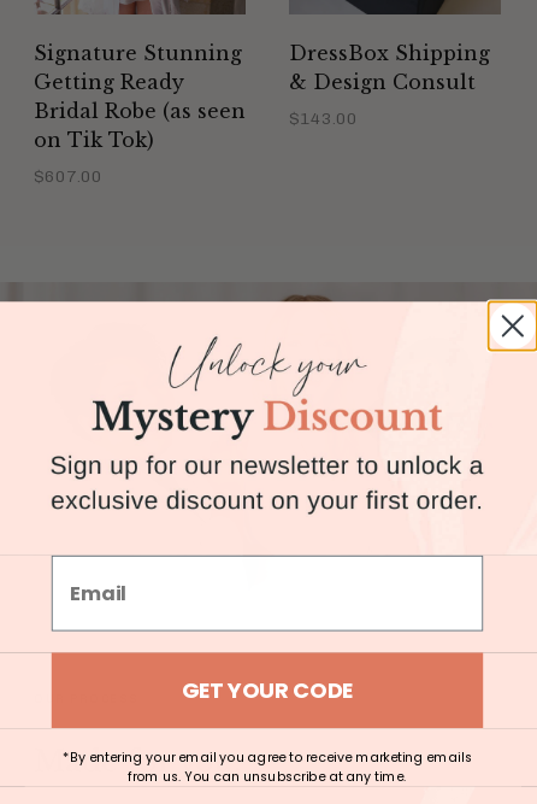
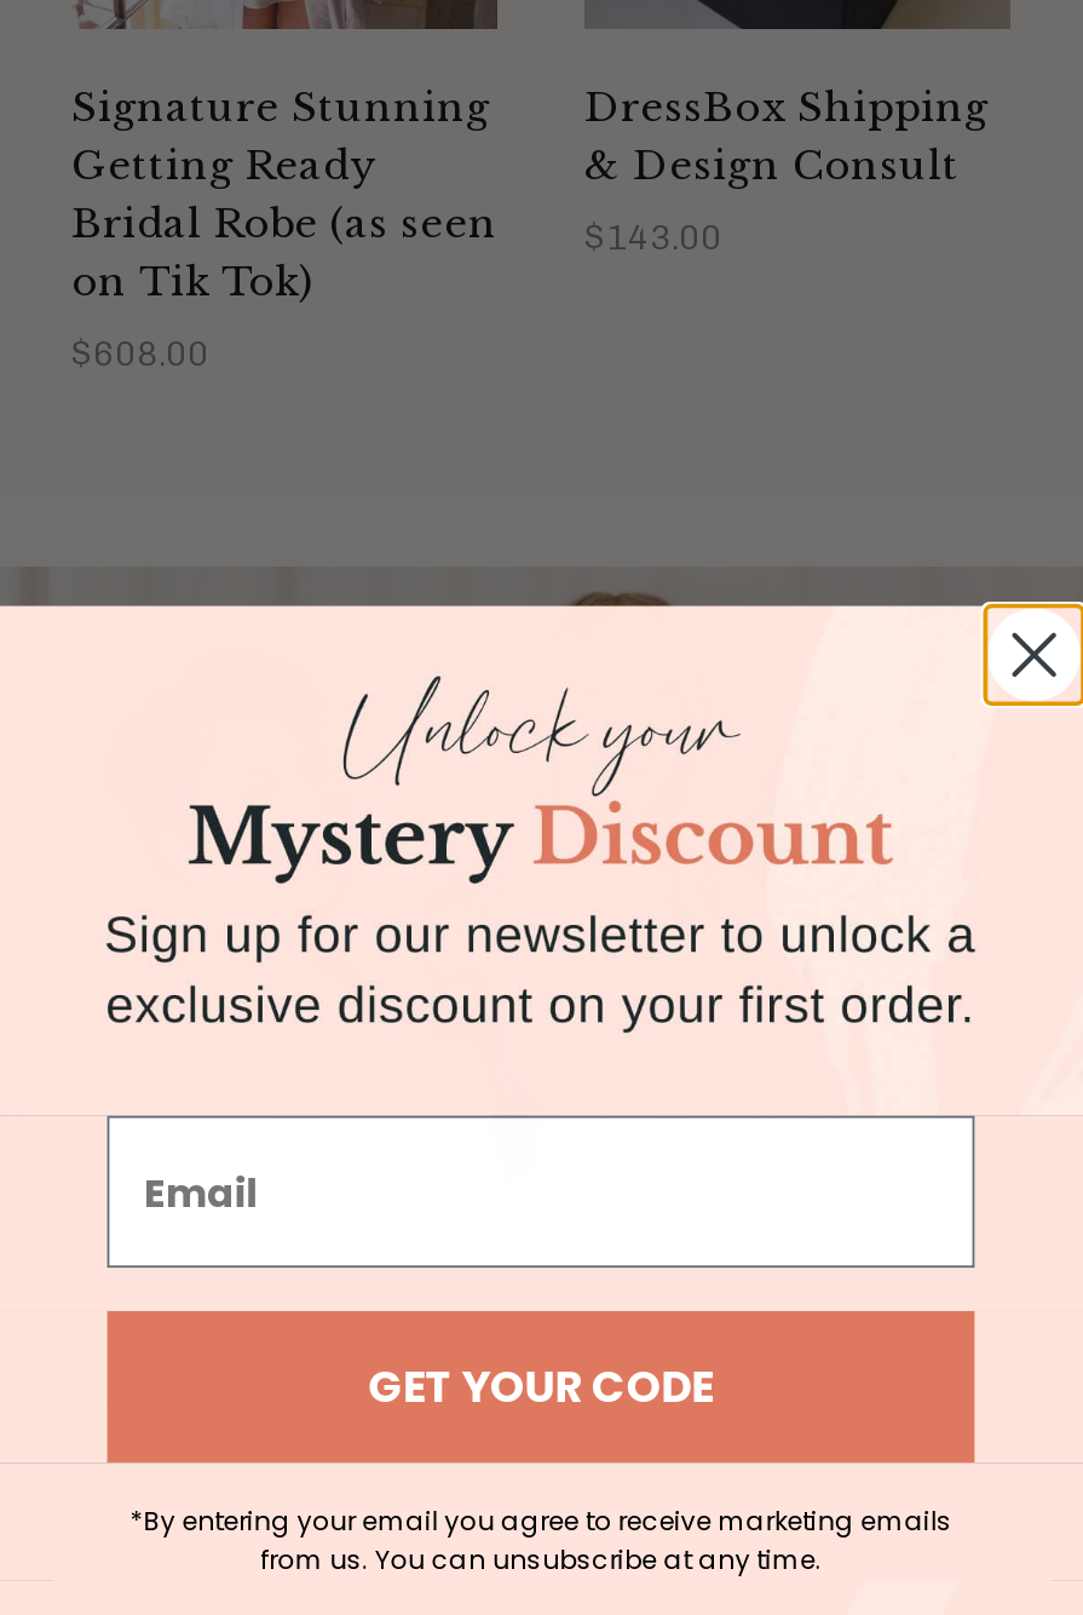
[34,167,102,187] $607.00 -> [71,335,209,376] $608.00

